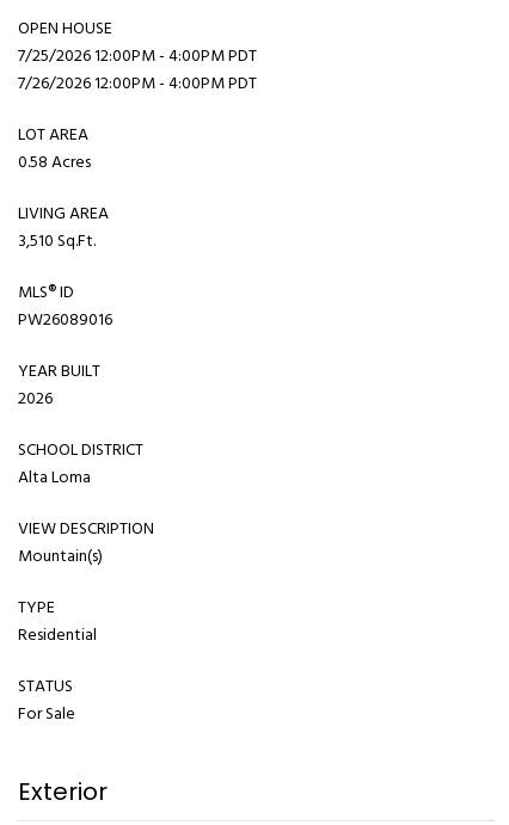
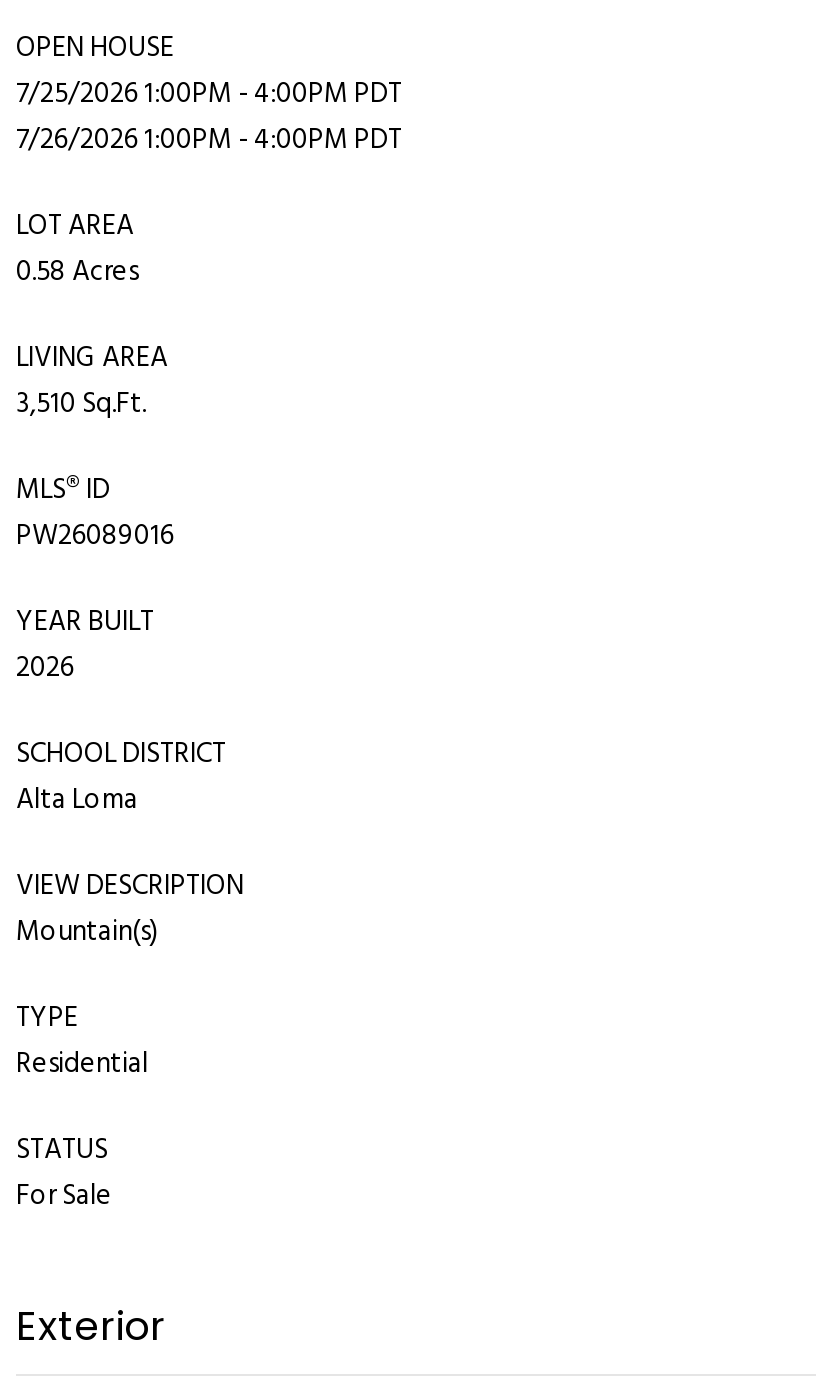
[18,43,257,70] 7/25/2026 12:00PM - 4:00PM PDT -> [16,71,402,117] 7/25/2026 1:00PM - 4:00PM PDT
[18,70,257,97] 7/26/2026 12:00PM - 4:00PM PDT -> [16,117,402,163] 7/26/2026 1:00PM - 4:00PM PDT

